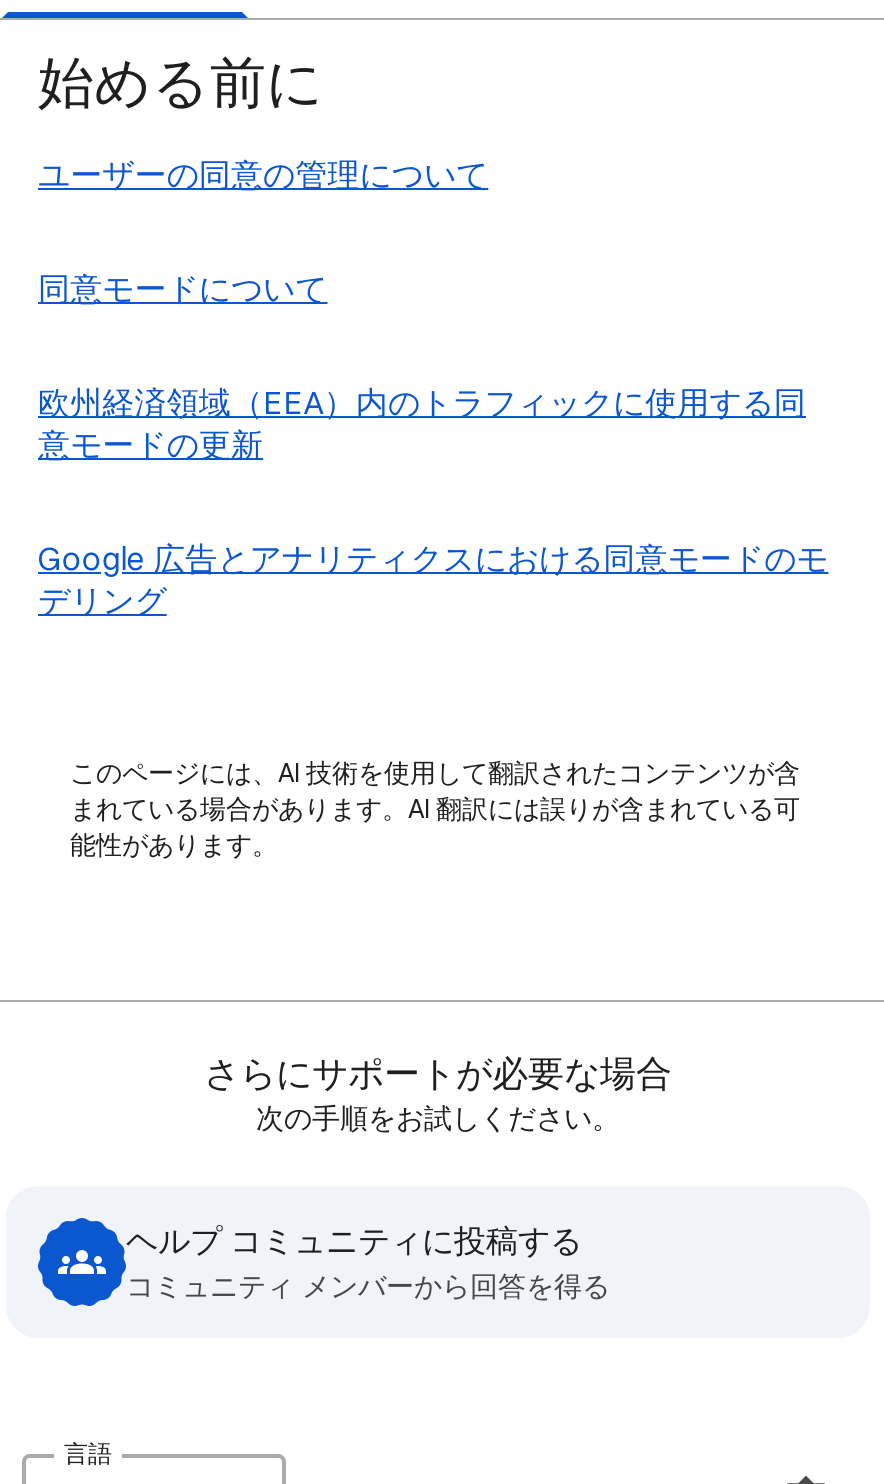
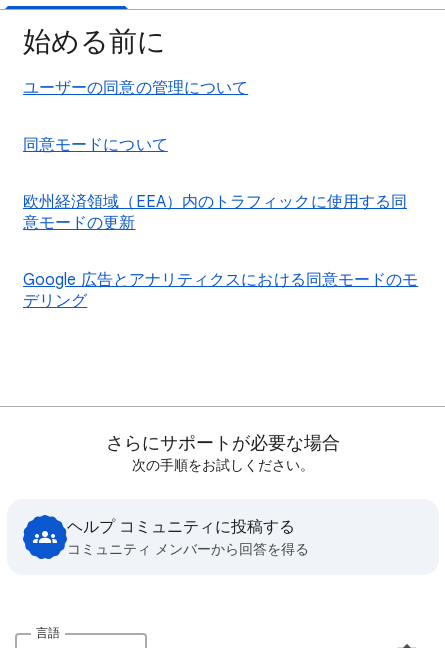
[70,756,800,862] このページには、AI 技術を使用して翻訳されたコンテンツが含 | まれている場合があります。AI 翻訳には誤りが含まれている可 | 能性があります。 -> none

